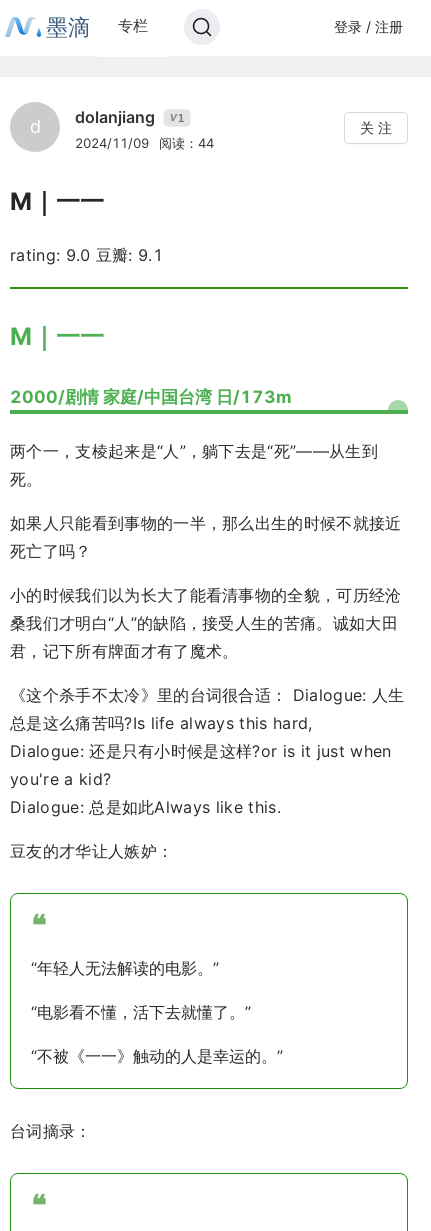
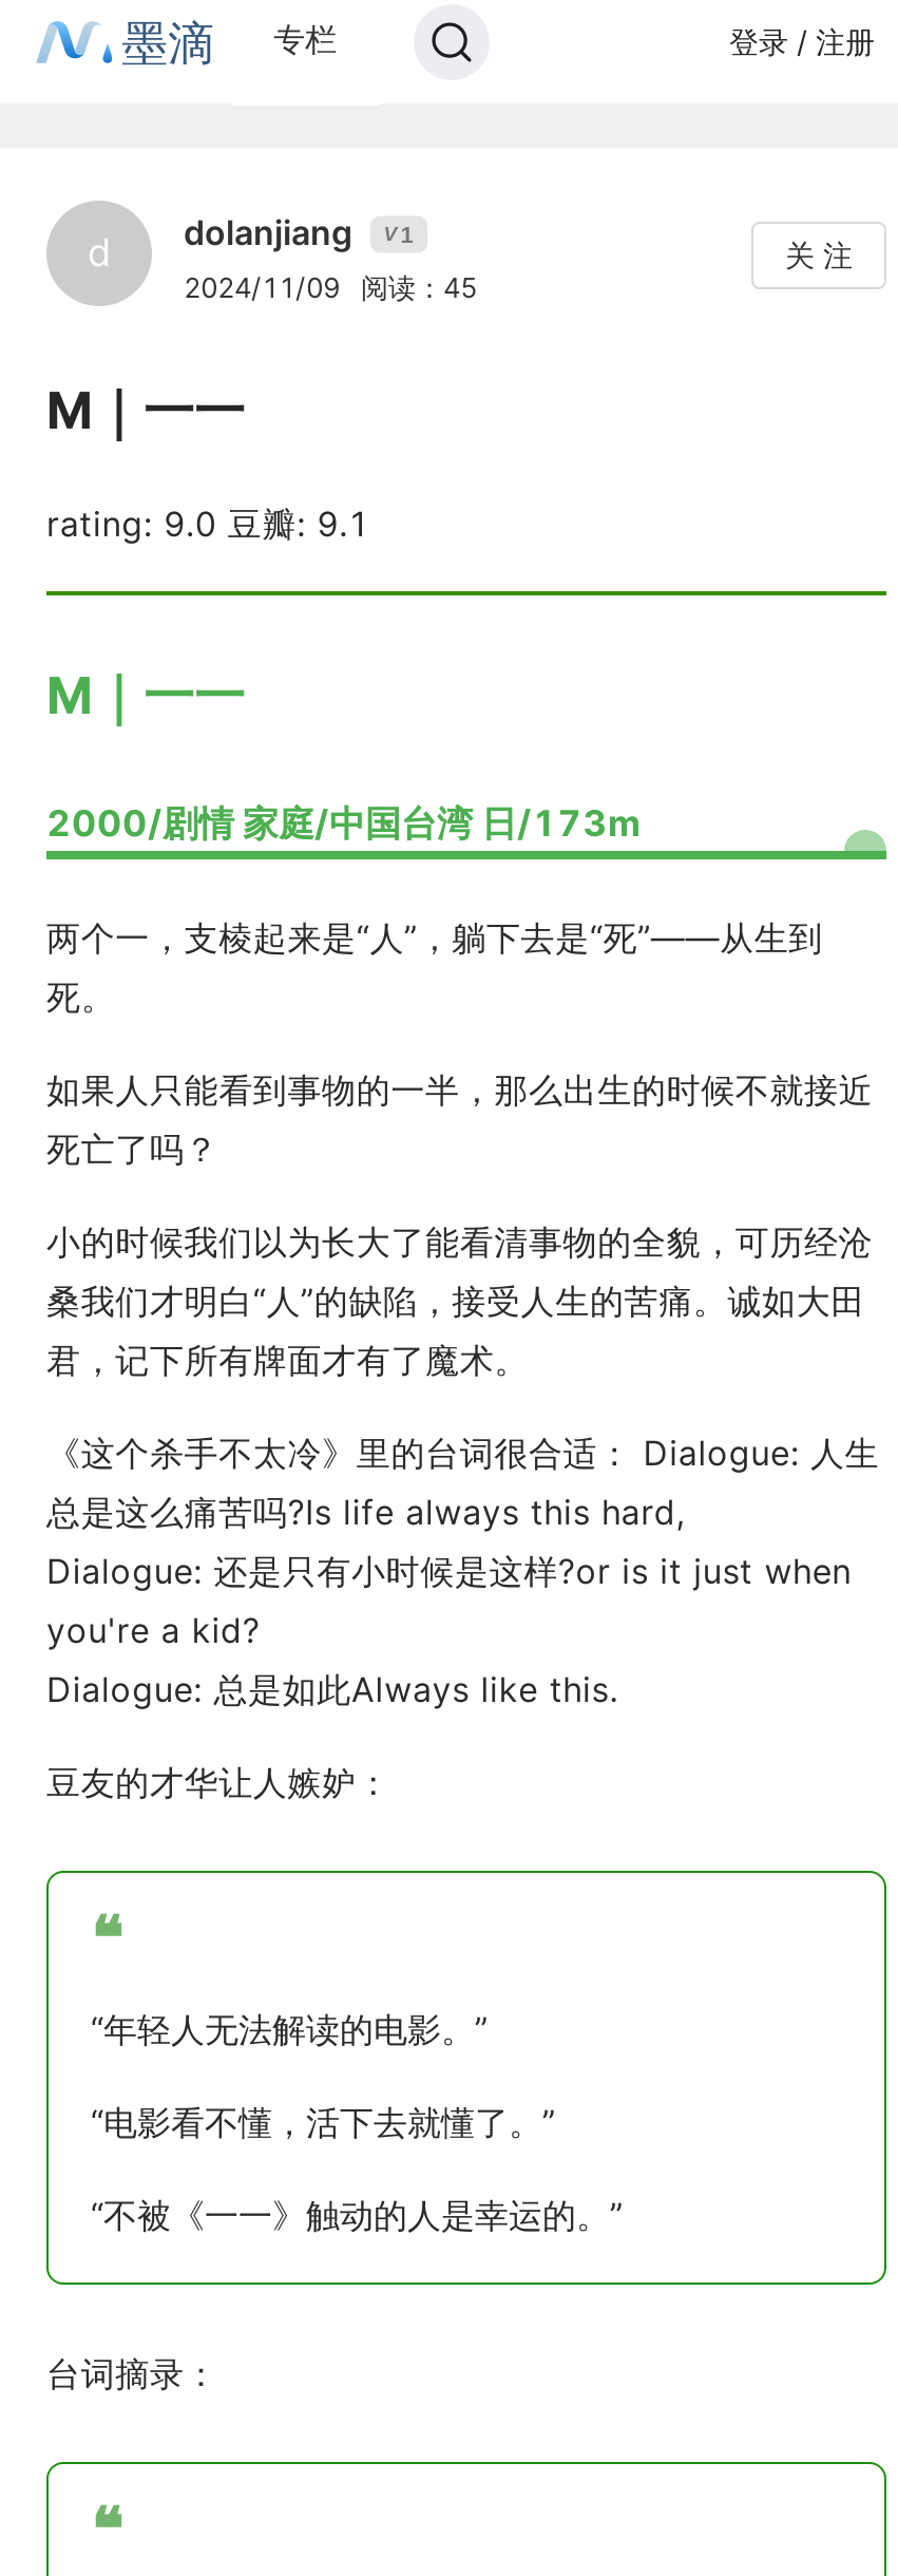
[75,135,214,151] 2024/11/09 阅读：44 -> [184,270,477,304] 2024/11/09 阅读：45

